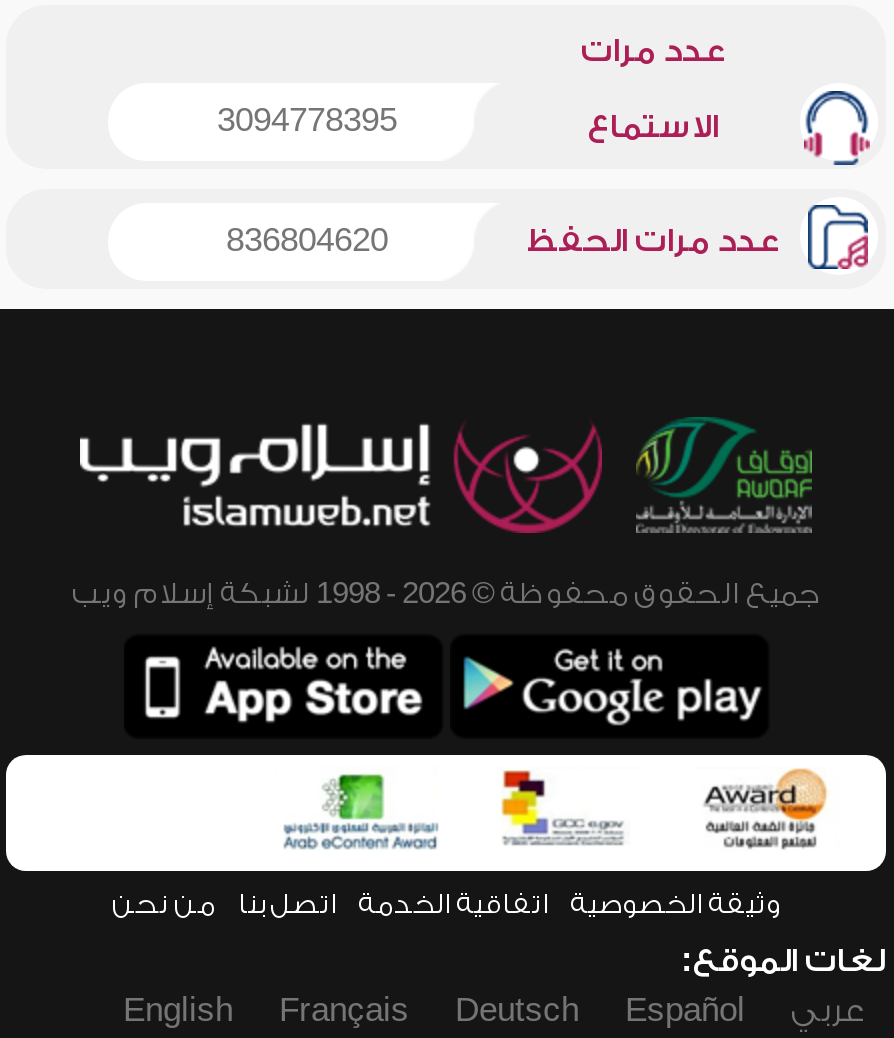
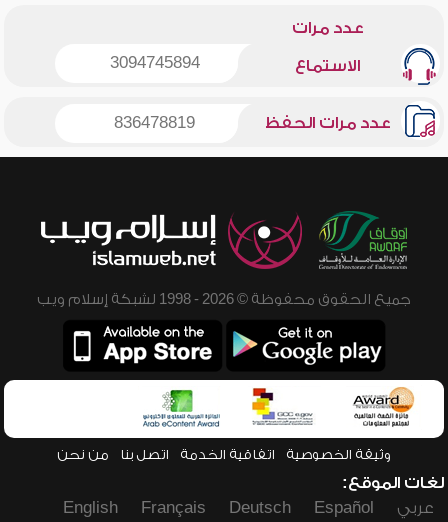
[217,104,397,140] 3094778395 -> [109,54,199,72] 3094745894
[226,223,388,259] 836804620 -> [114,114,195,132] 836478819

